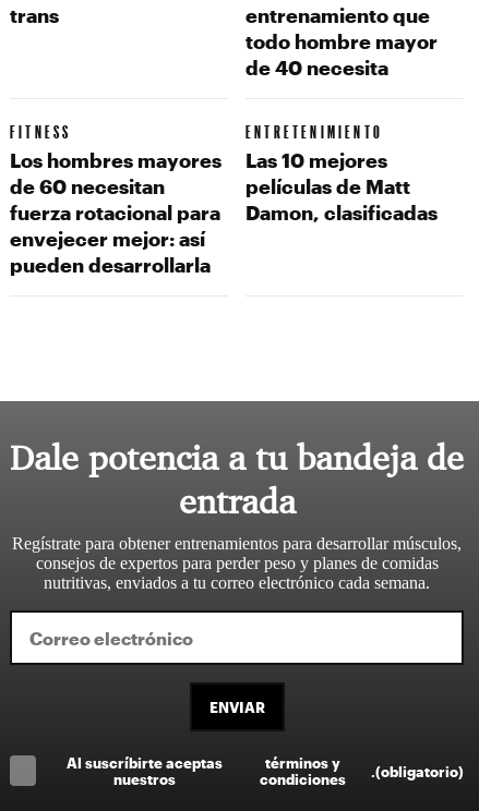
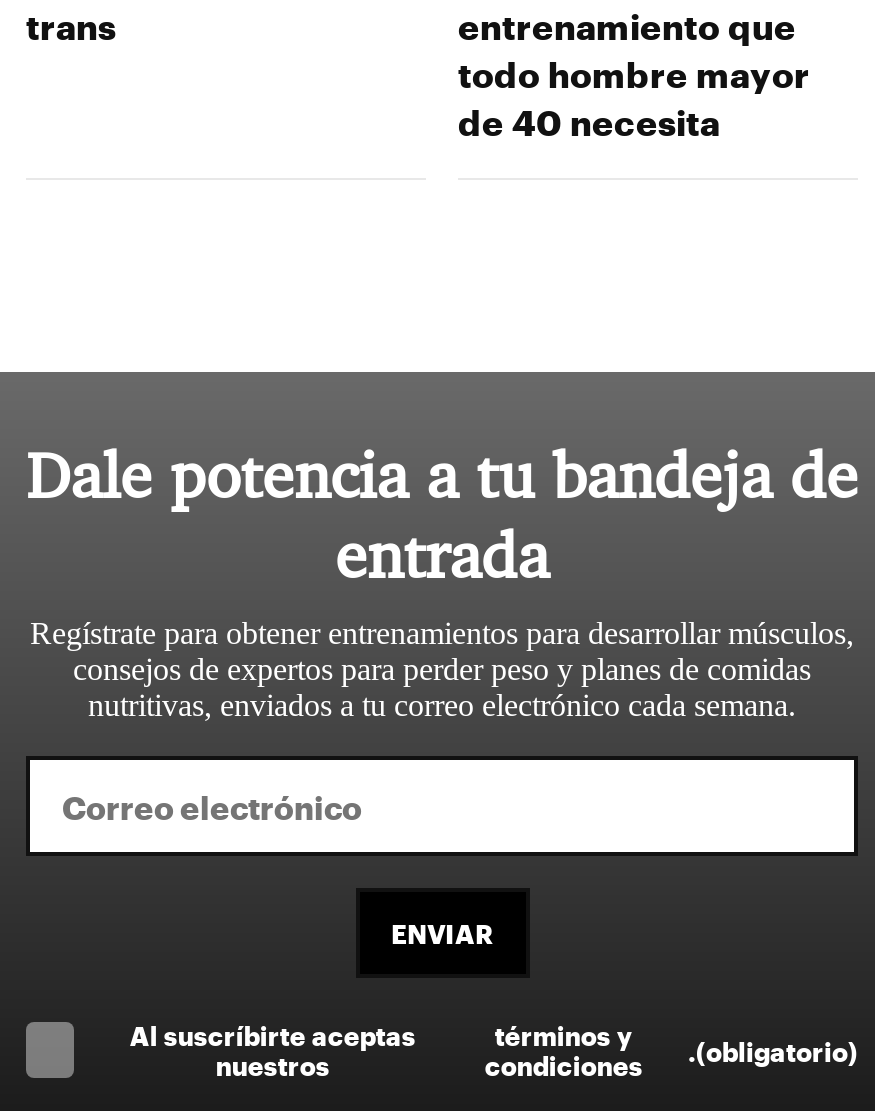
[10,121,221,276] FITNESS | Los hombres mayores | de 60 necesitan | fuerza rotacional para | envejecer mejor: así | pueden desarrollarla -> none
[246,121,438,224] ENTRETENIMIENTO | Las 10 mejores | películas de Matt | Damon, clasificadas -> none

